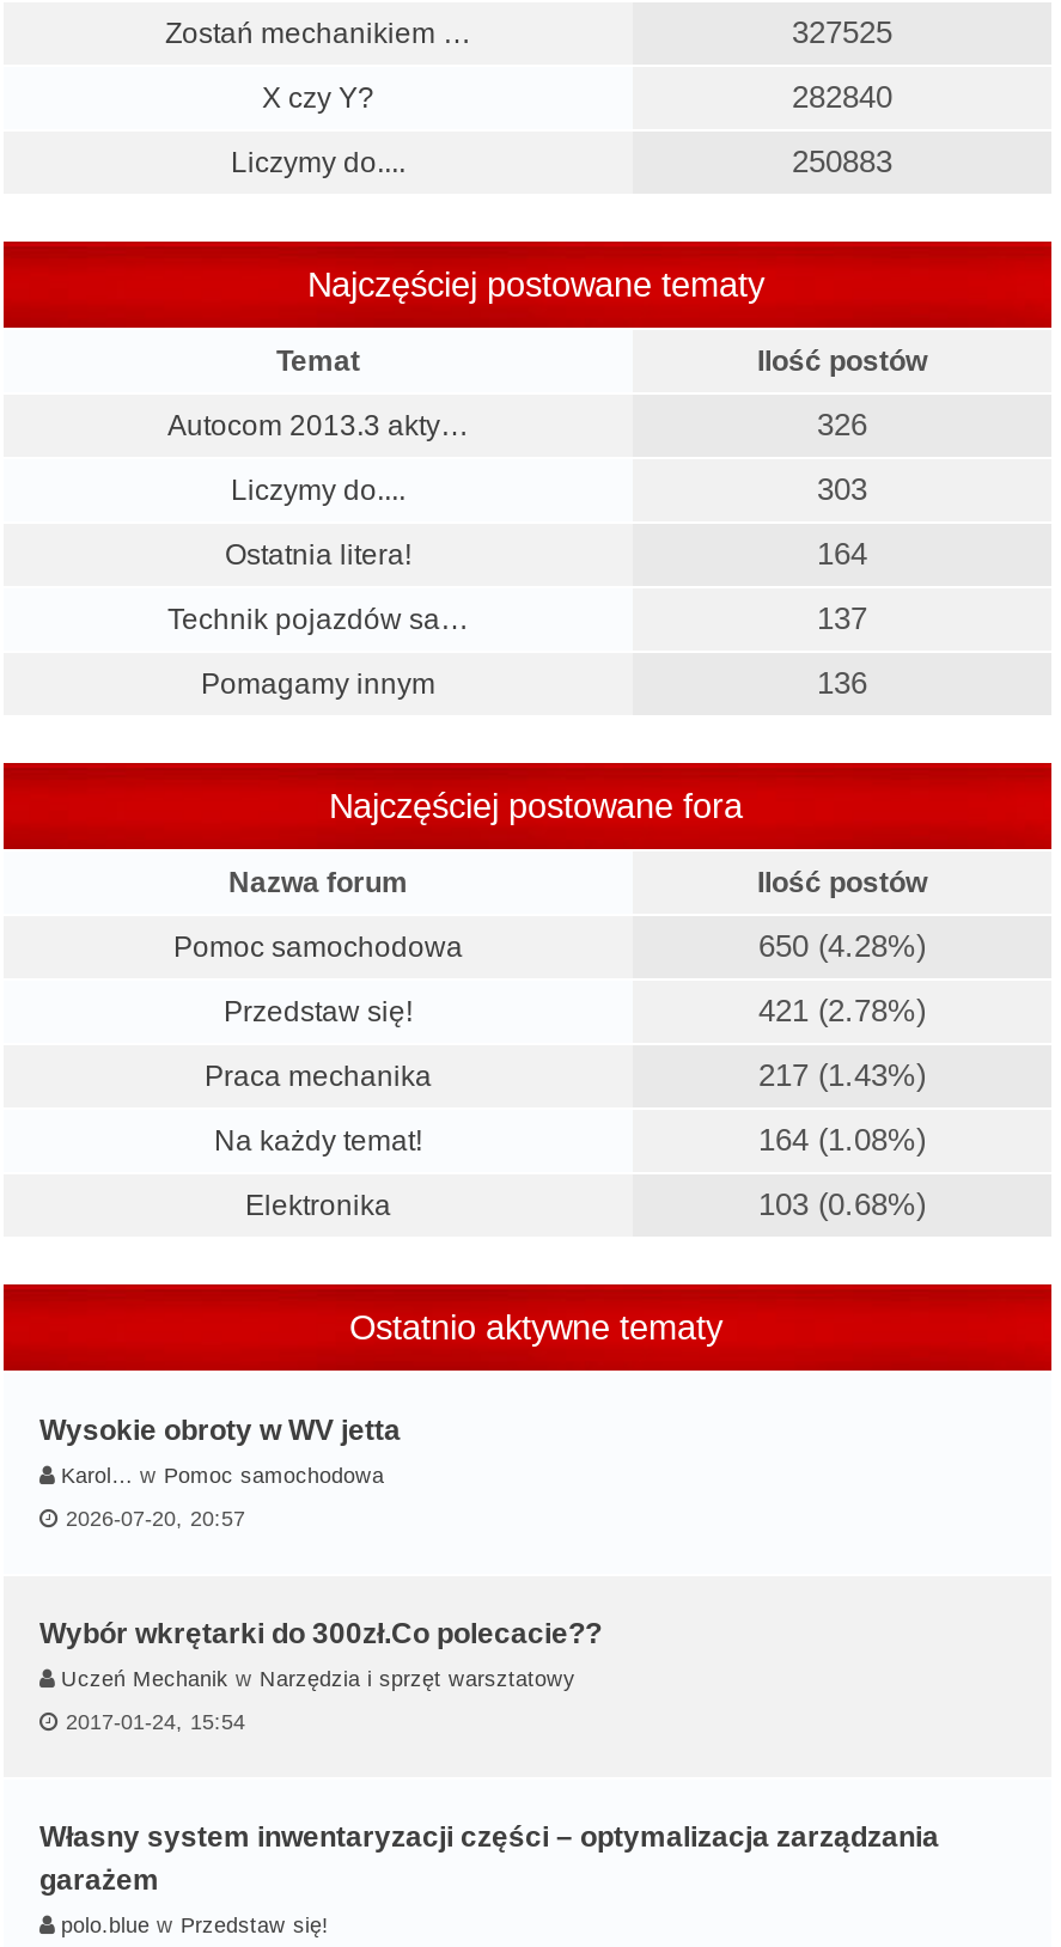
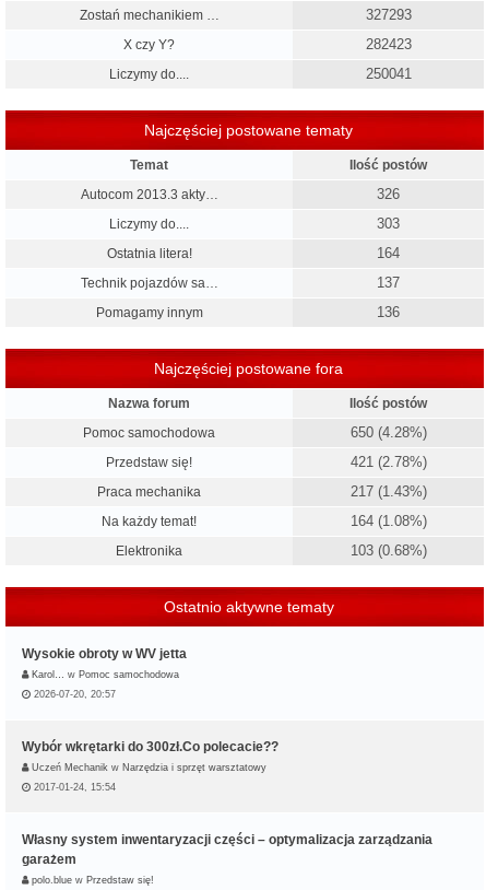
[792,14,892,50] 327525 -> [365,7,411,23] 327293
[792,79,892,115] 282840 -> [365,36,411,52] 282423
[792,144,892,179] 250883 -> [365,66,411,82] 250041

